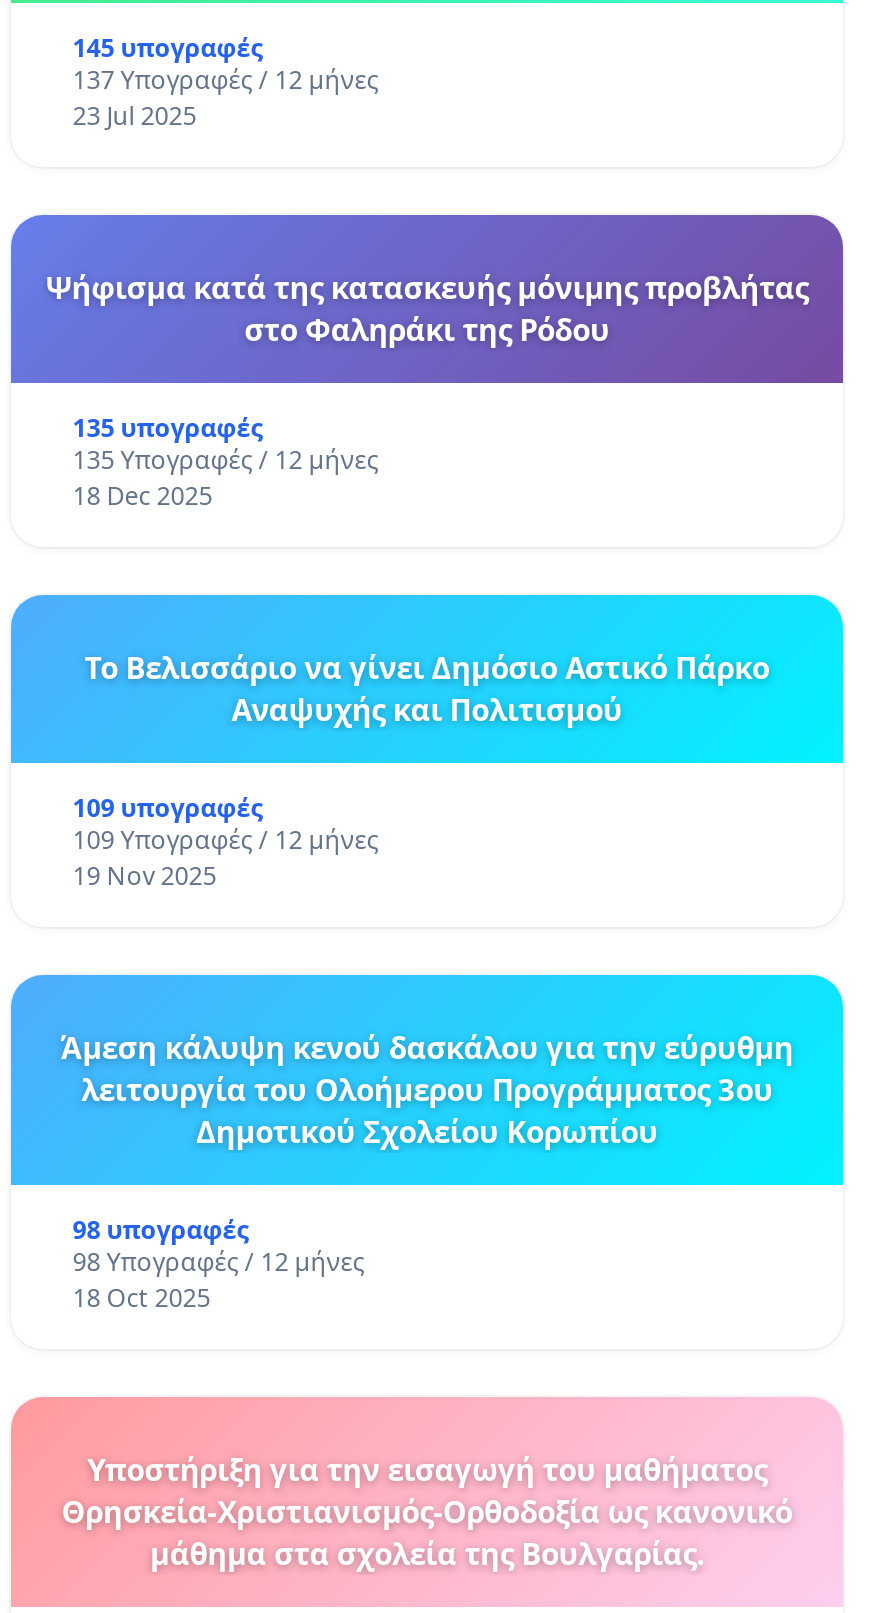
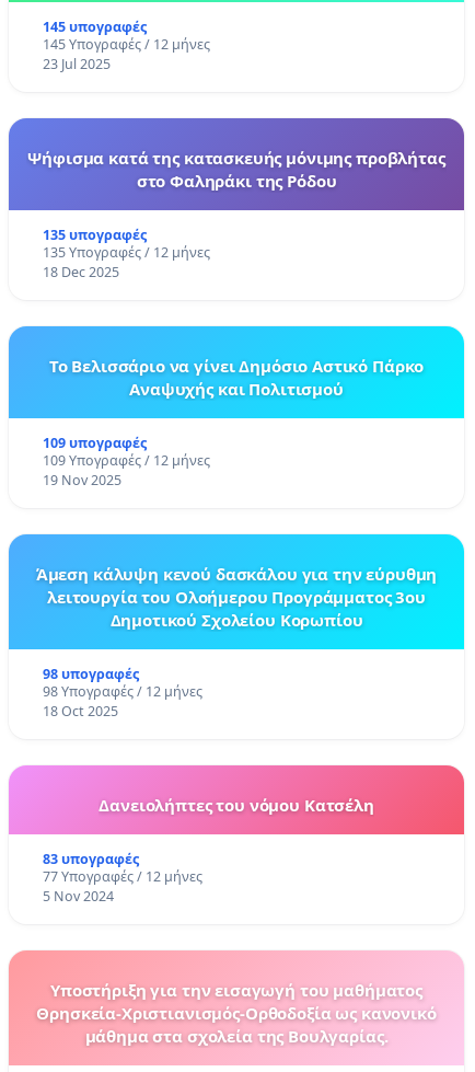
[73,63,379,97] 137 Υπογραφές / 12 μήνες -> [42,35,210,53] 145 Υπογραφές / 12 μήνες
none -> [42,794,374,905] Δανειολήπτες του νόμου Κατσέλη | 83 υπογραφές | 77 Υπογραφές / 12 μήνες | 5 Nov 2024

